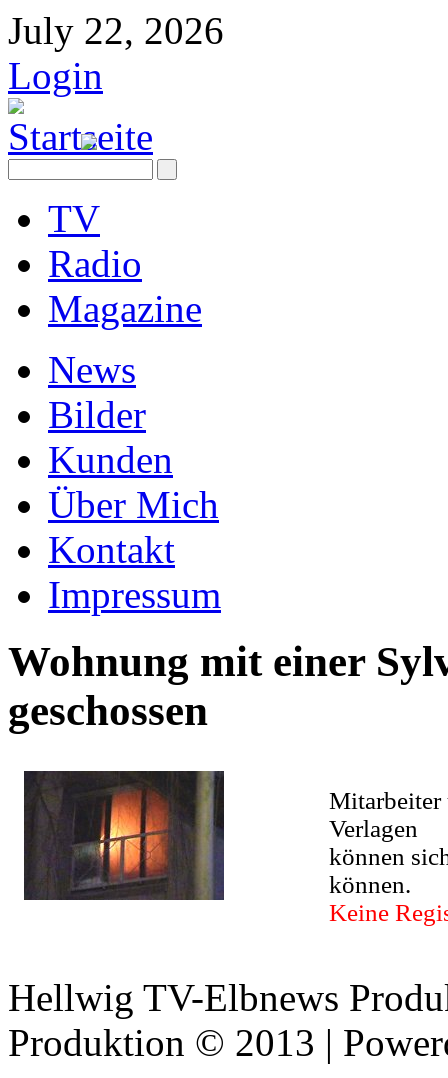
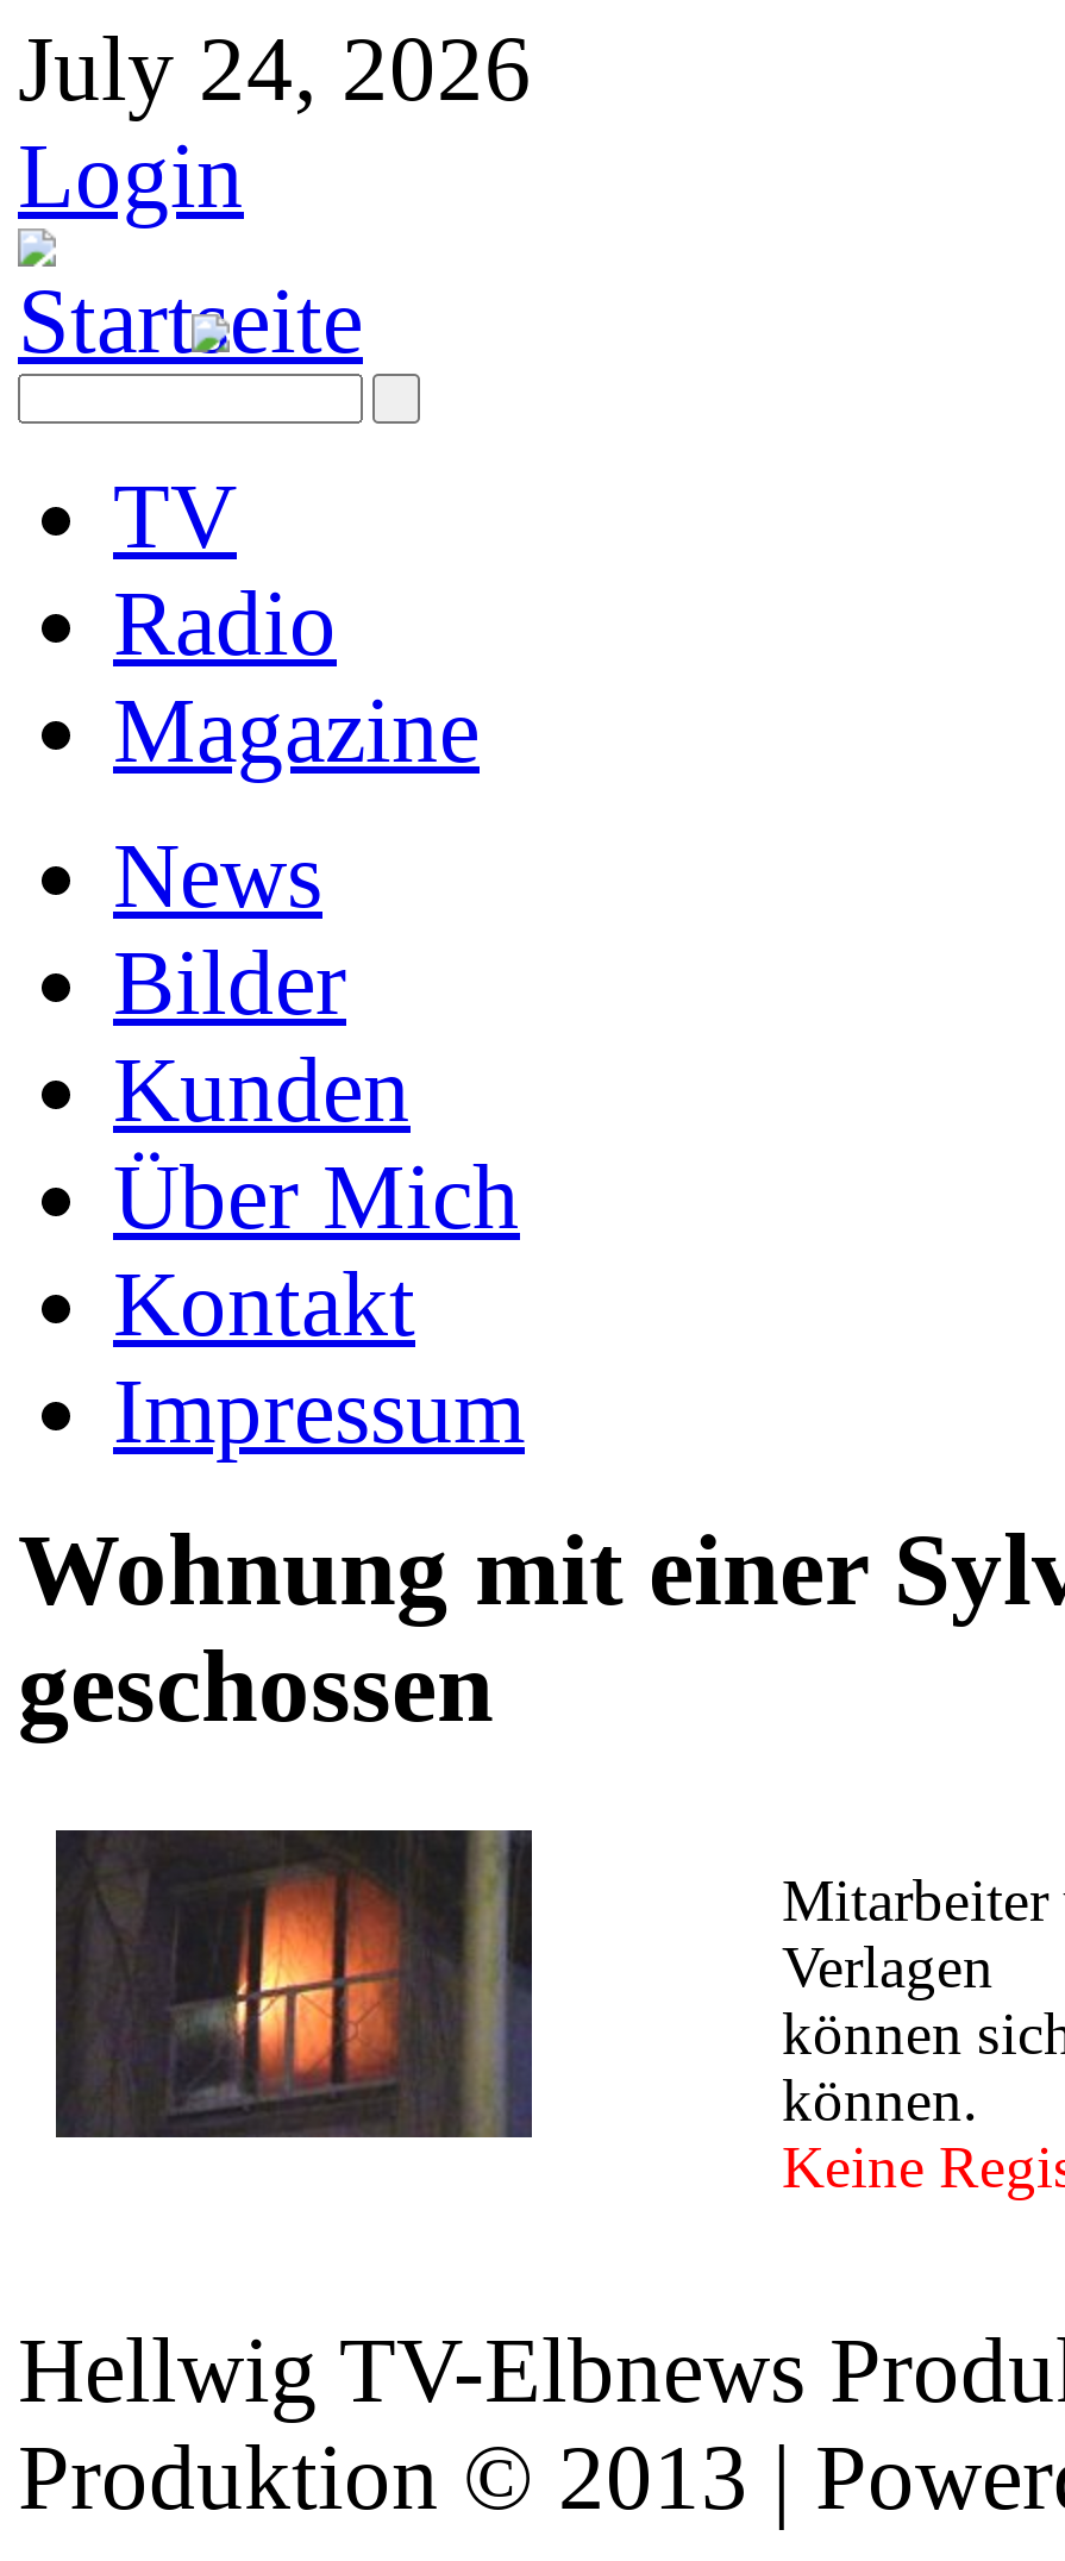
[8,9,224,52] July 22, 2026 -> [18,17,532,119] July 24, 2026

